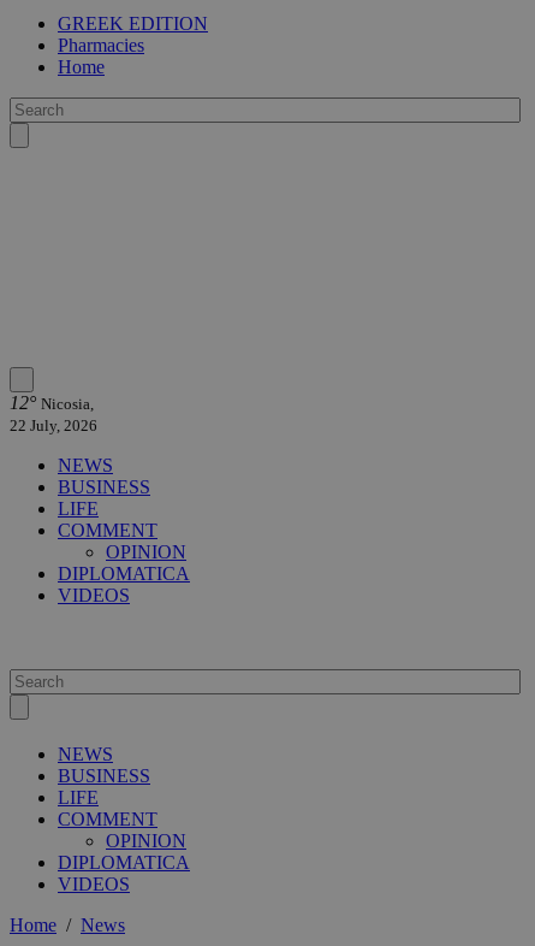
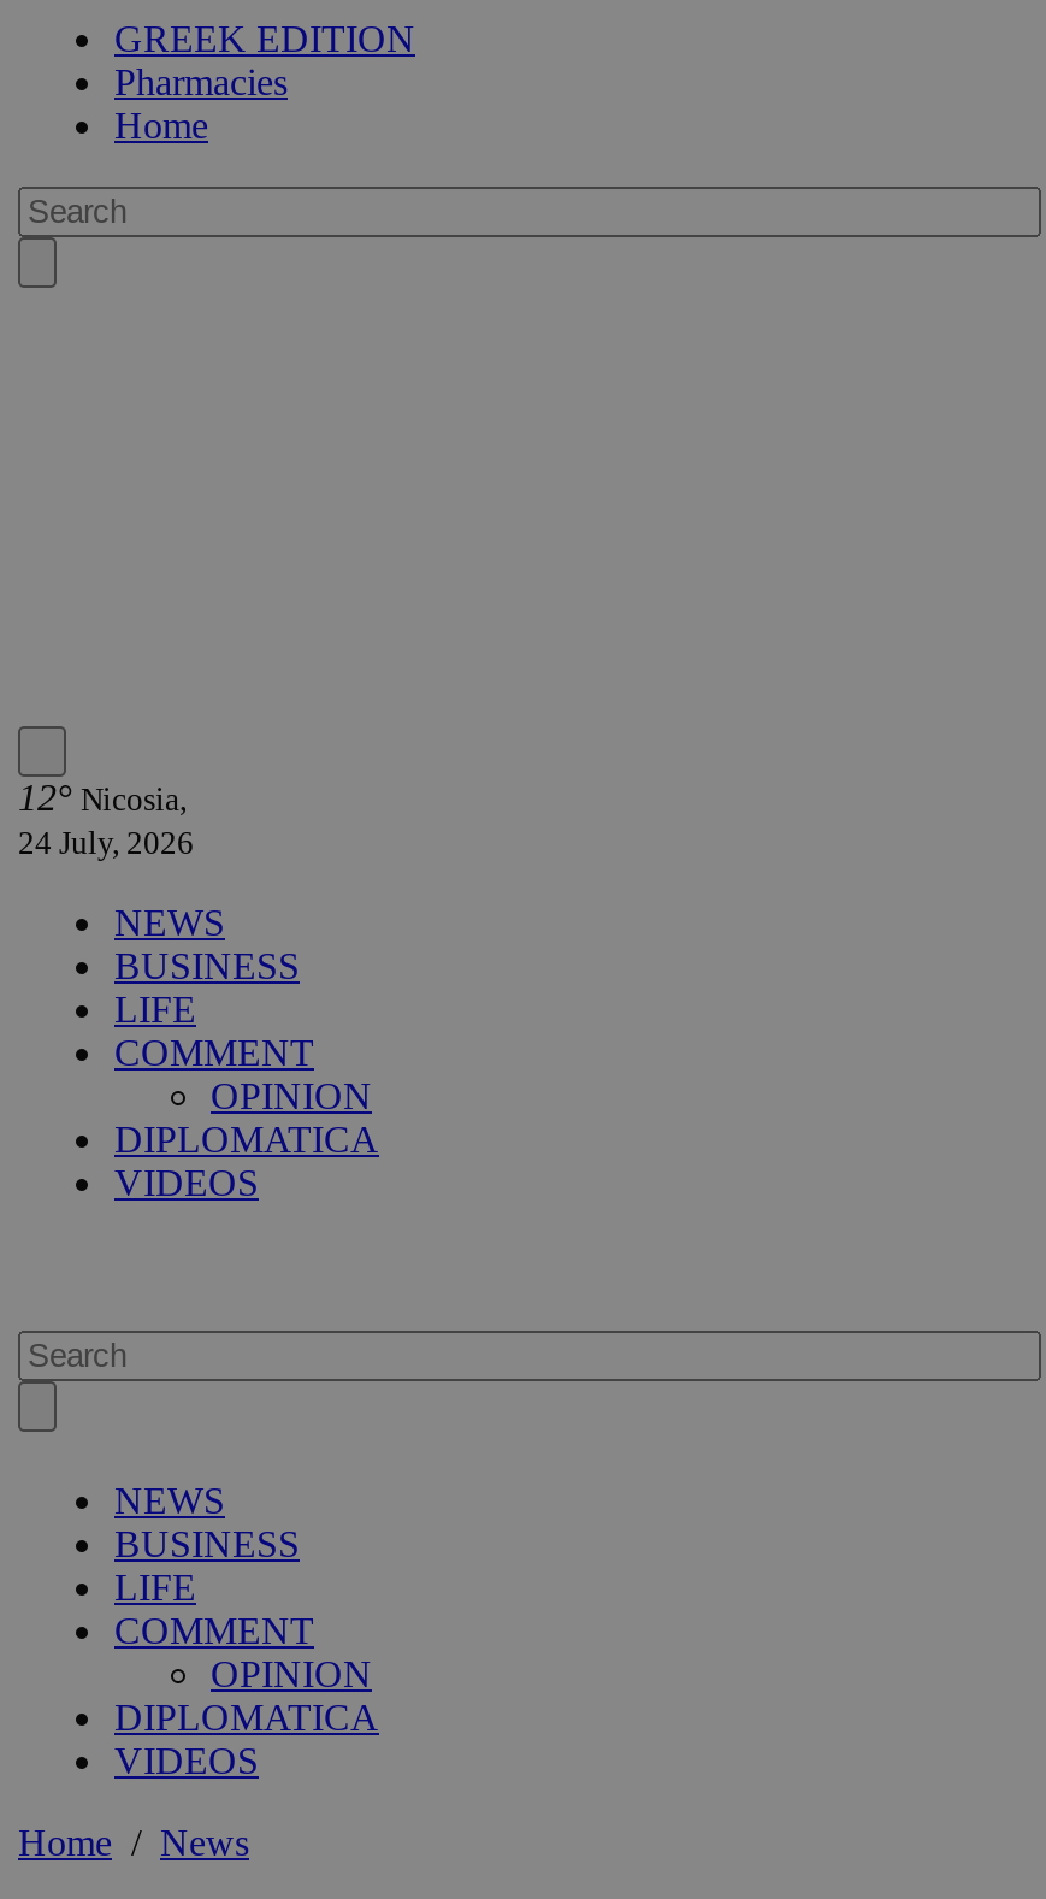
[10,417,97,435] 22 July, 2026 -> [18,826,194,862] 24 July, 2026

